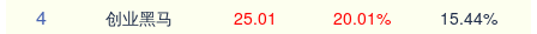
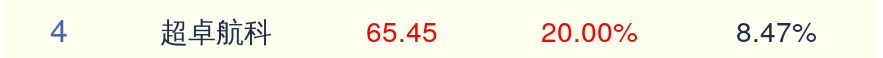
[105,6,497,29] 创业黑马 | 25.01 | 20.01% | 15.44% -> [160,10,816,50] 超卓航科 | 65.45 | 20.00% | 8.47%

